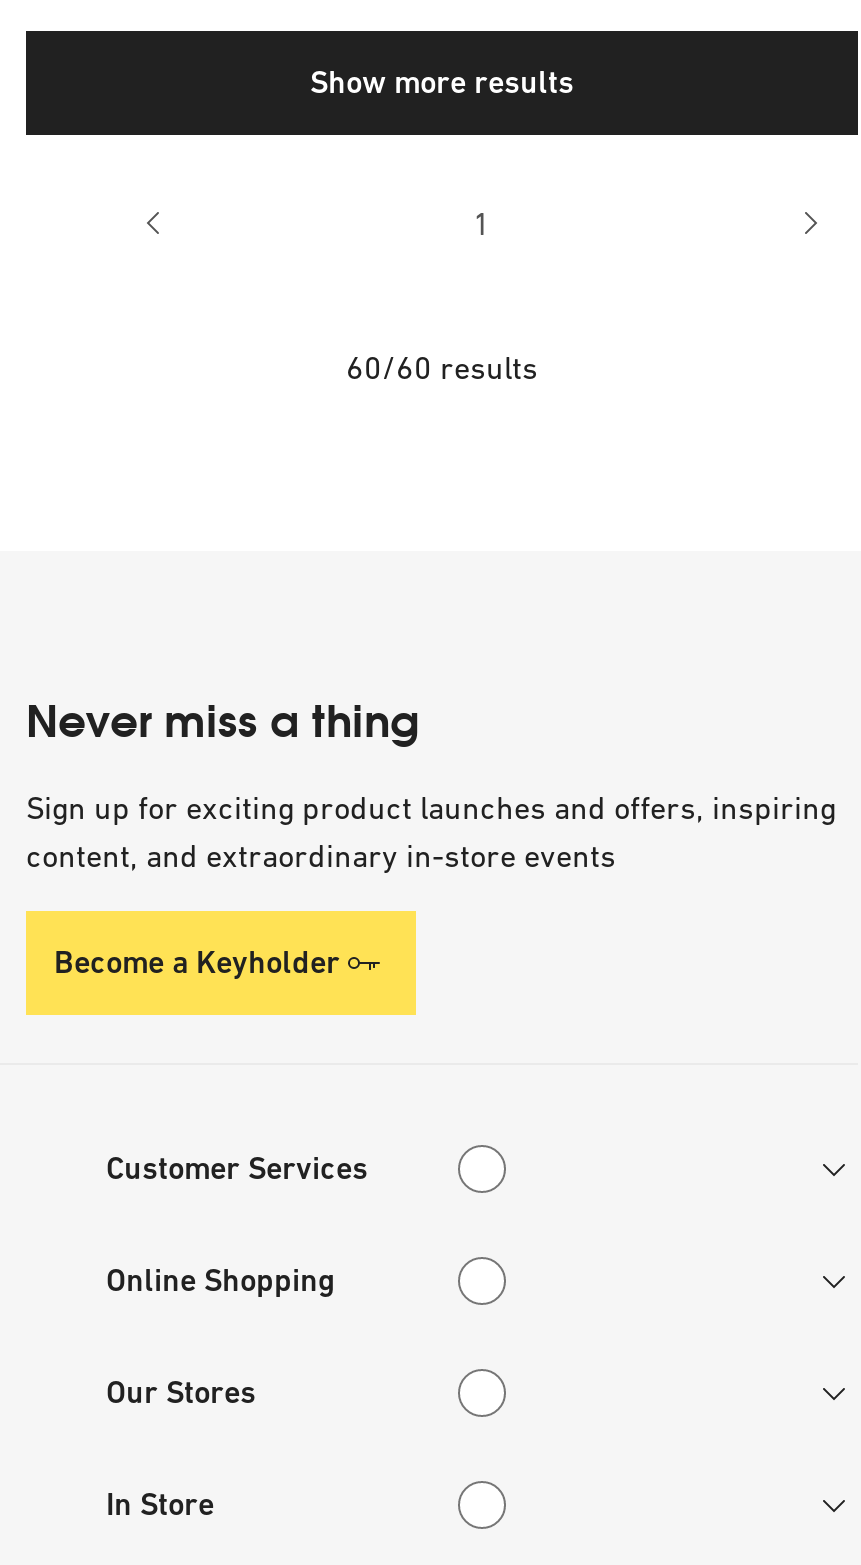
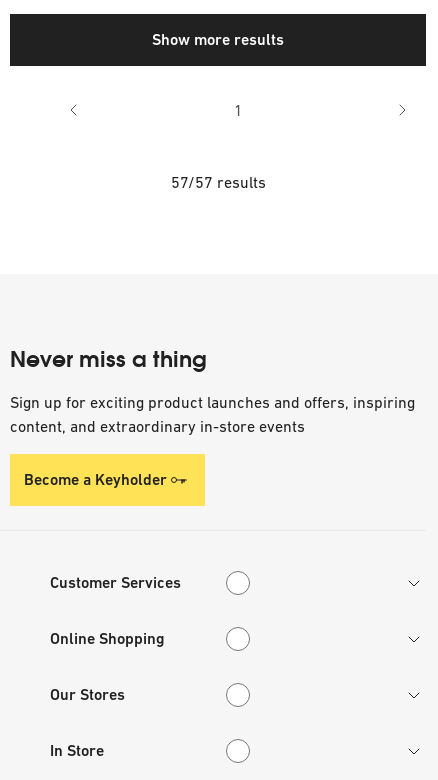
[346,350,538,386] 60/60 results -> [170,173,265,191] 57/57 results

